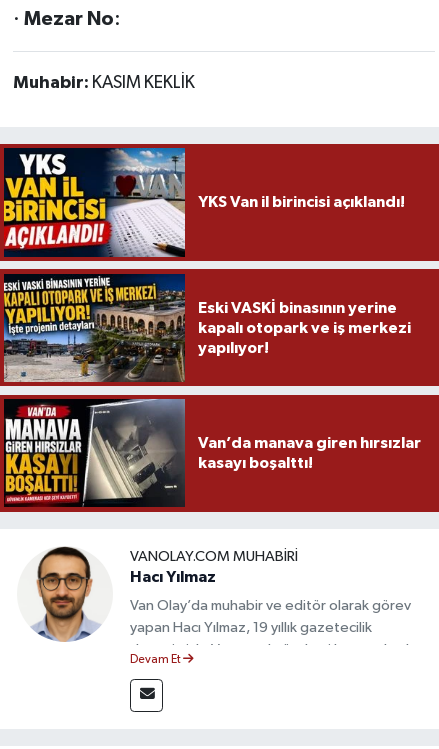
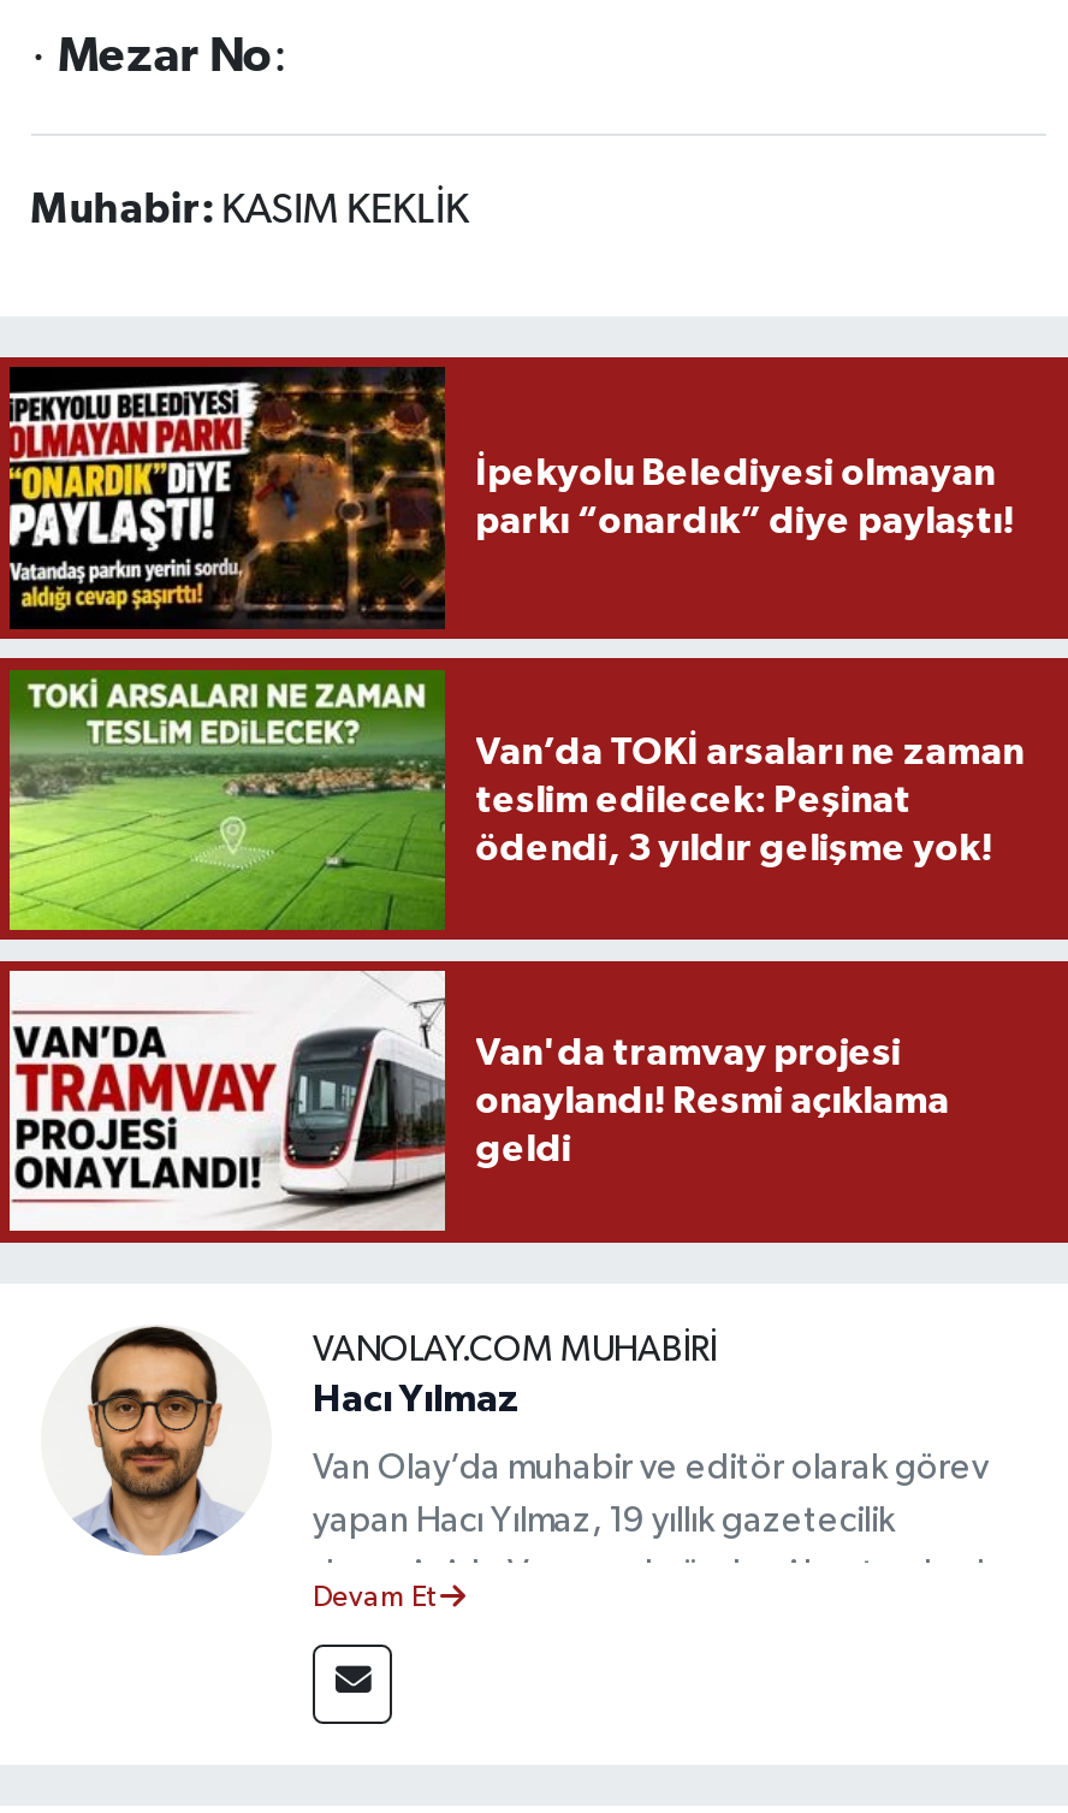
[3,147,405,258] [image] | YKS Van il birincisi açıklandı! -> [7,365,1014,632] [image] | İpekyolu Belediyesi olmayan | parkı “onardık” diye paylaştı!
[3,273,411,383] [image] | Eski VASKİ binasının yerine | kapalı otopark ve iş merkezi | yapılıyor! -> [7,670,1024,932] [image] | Van’da TOKİ arsaları ne zaman | teslim edilecek: Peşinat | ödendi, 3 yıldır gelişme yok!
[3,398,421,508] [image] | Van’da manava giren hırsızlar | kasayı boşalttı! -> [7,968,949,1233] [image] | Van'da tramvay projesi | onaylandı! Resmi açıklama | geldi

